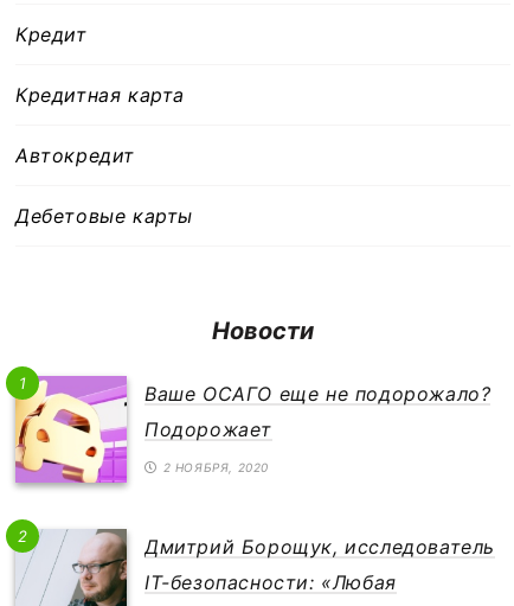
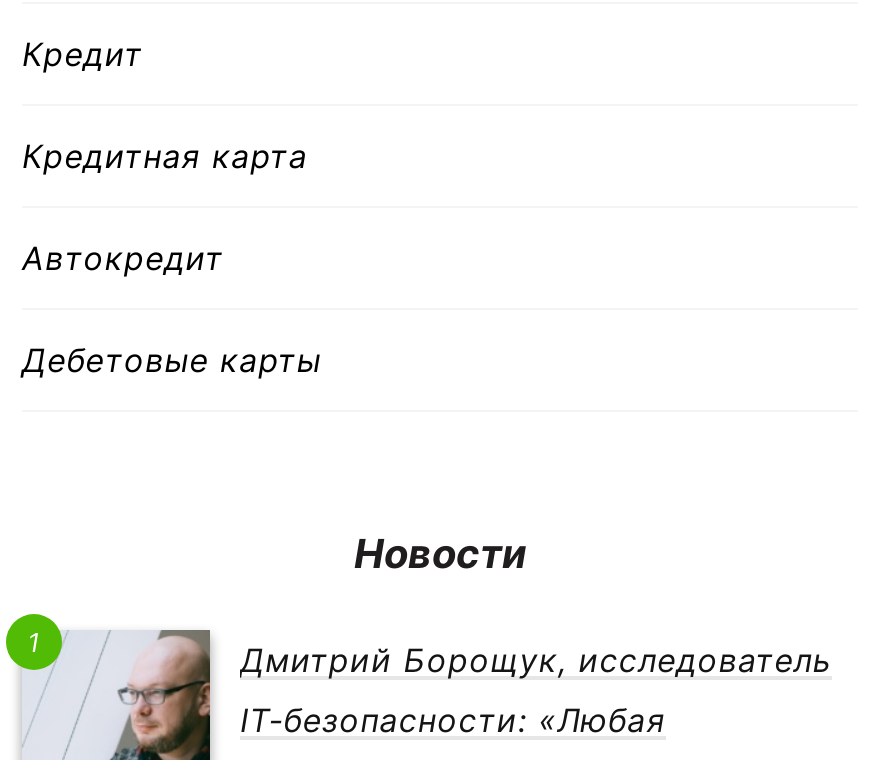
[14,375,491,489] [image] | Ваше ОСАГО еще не подорожало? | Подорожает | 2 НОЯБРЯ, 2020 -> none
[17,527,28,546] 2 -> none

